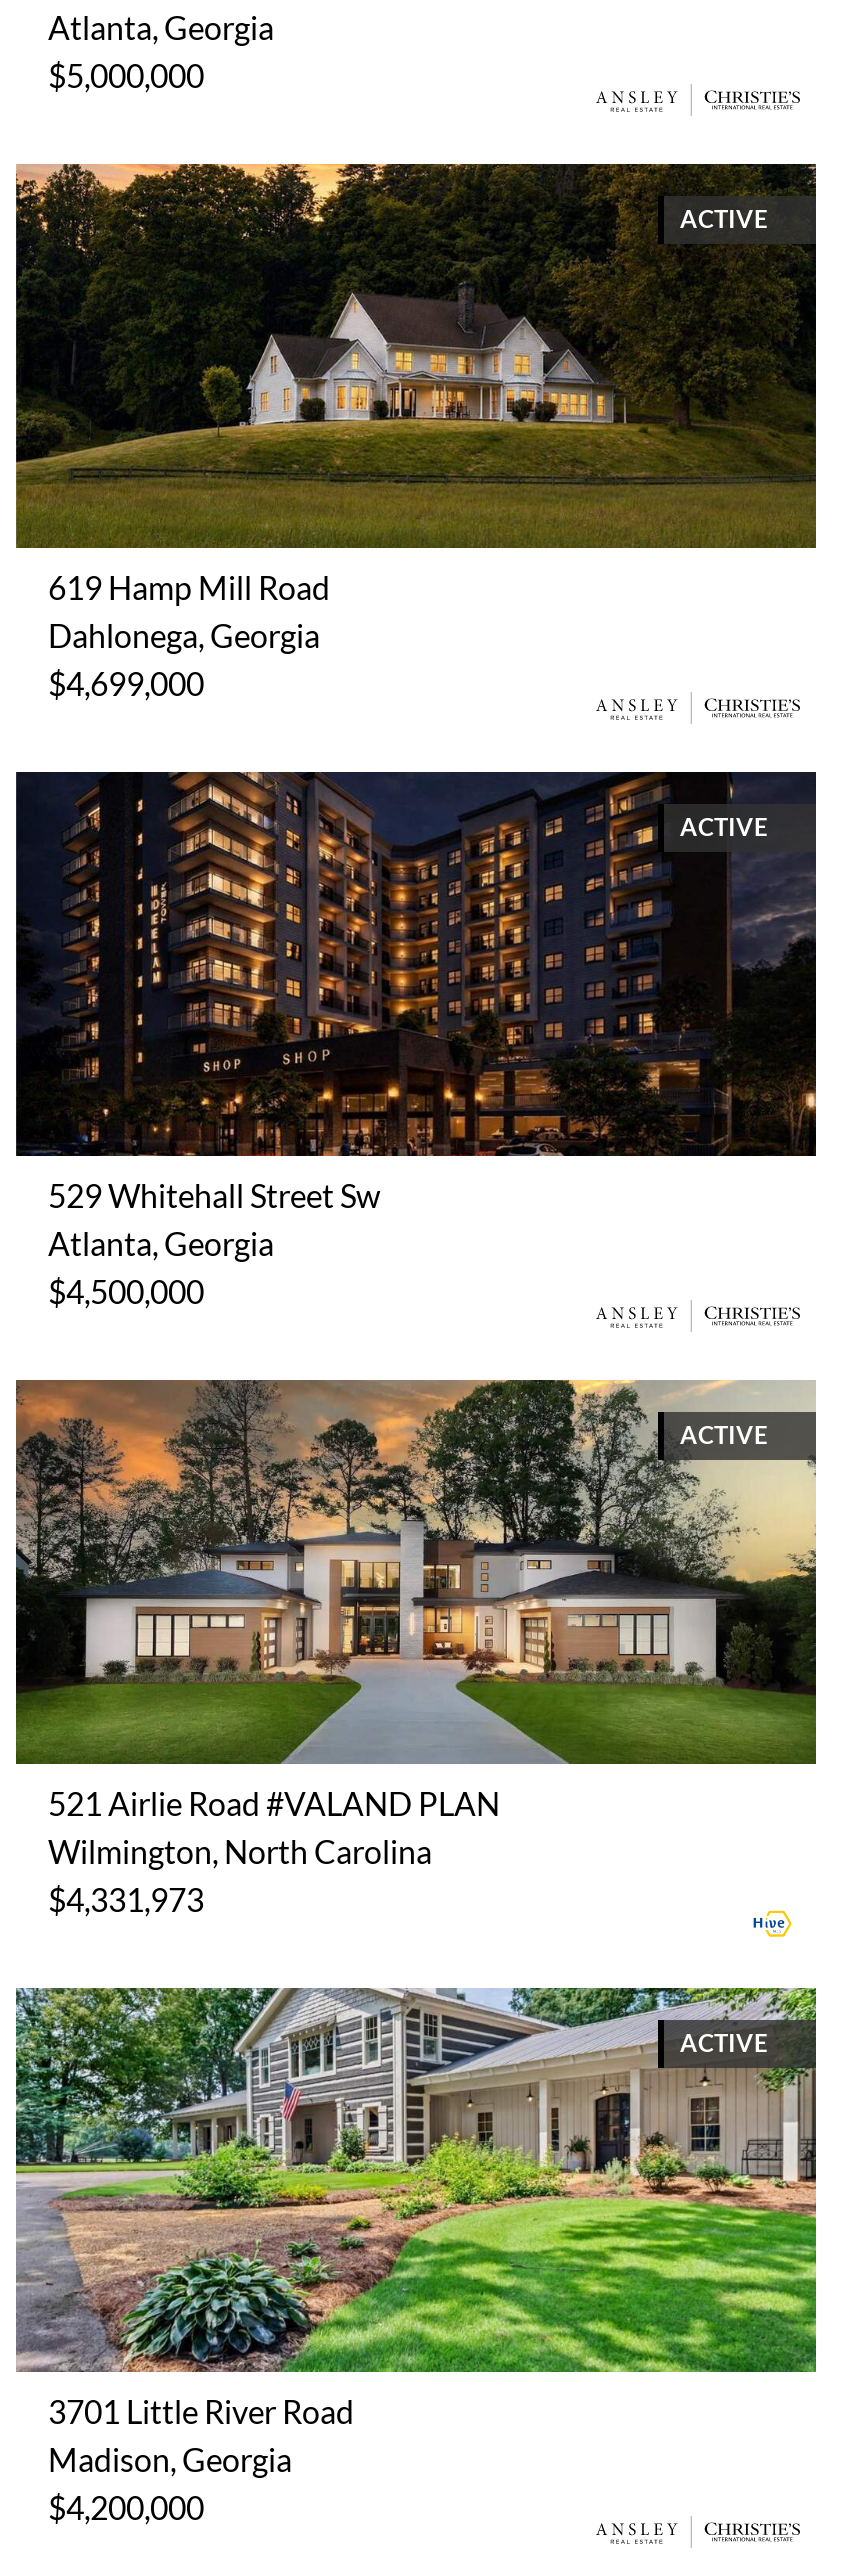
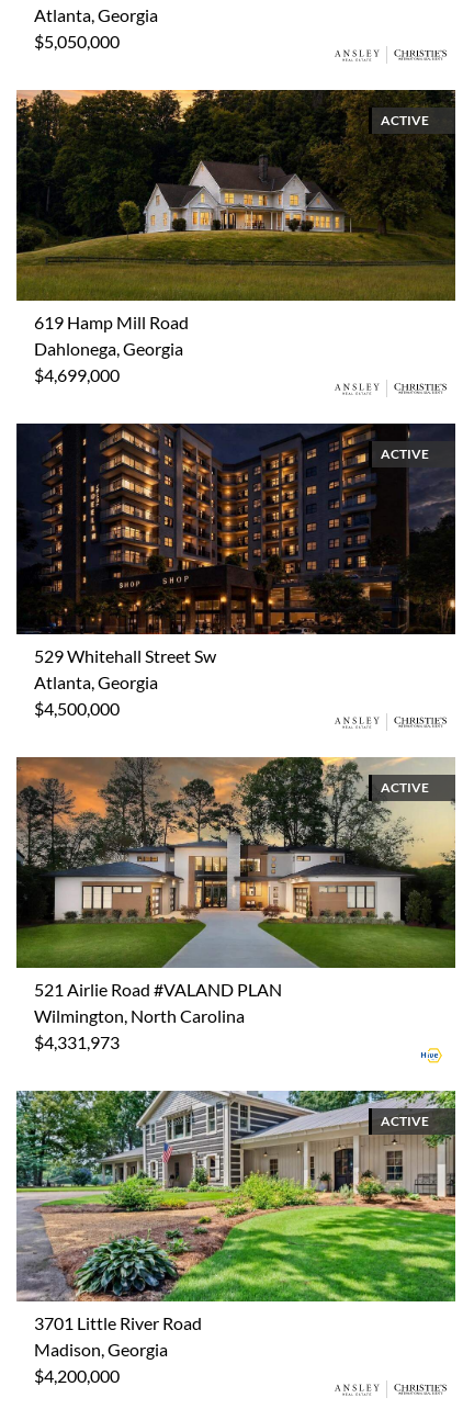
[48,55,204,93] $5,000,000 -> [34,30,120,51] $5,050,000

